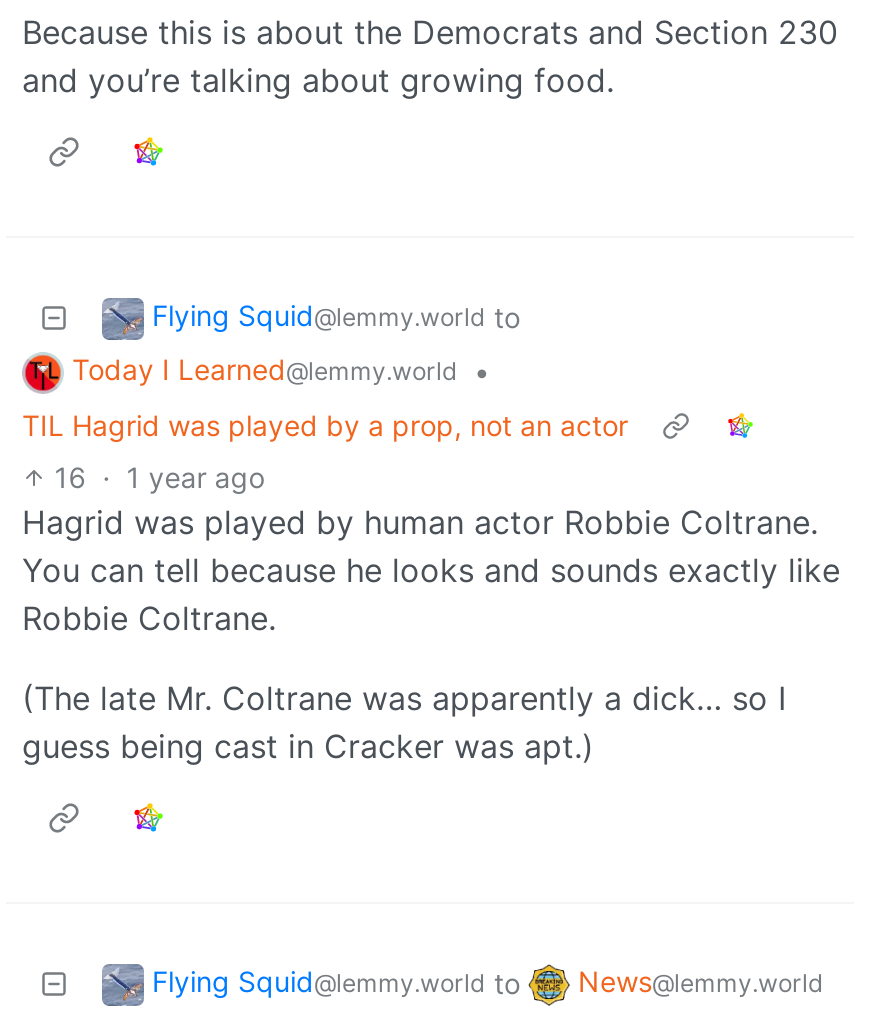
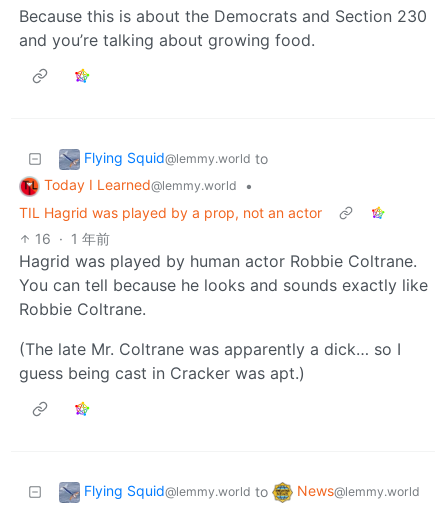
[54,460,264,494] 16 · 1 year ago -> [35,230,110,247] 16 · 1 年前

